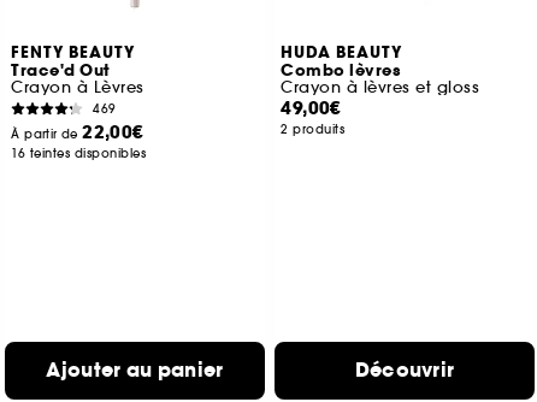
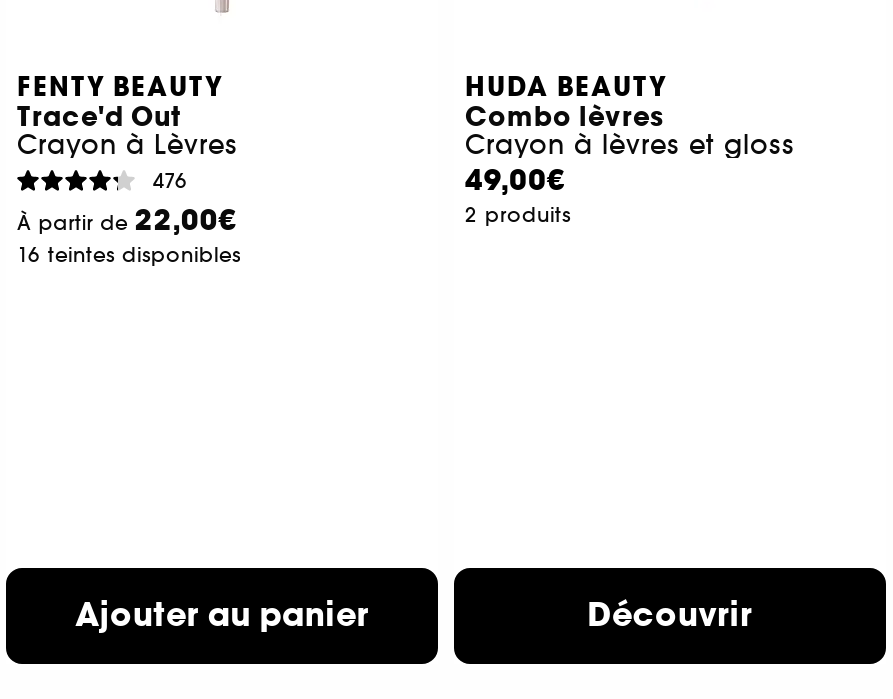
[93,100,117,116] 469 -> [153,167,188,193] 476

